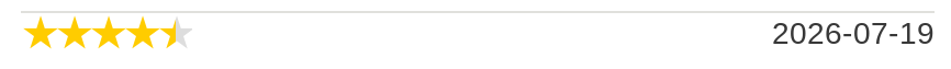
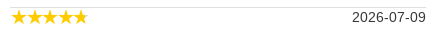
[772,16,935,51] 2026-07-19 -> [352,9,426,25] 2026-07-09

